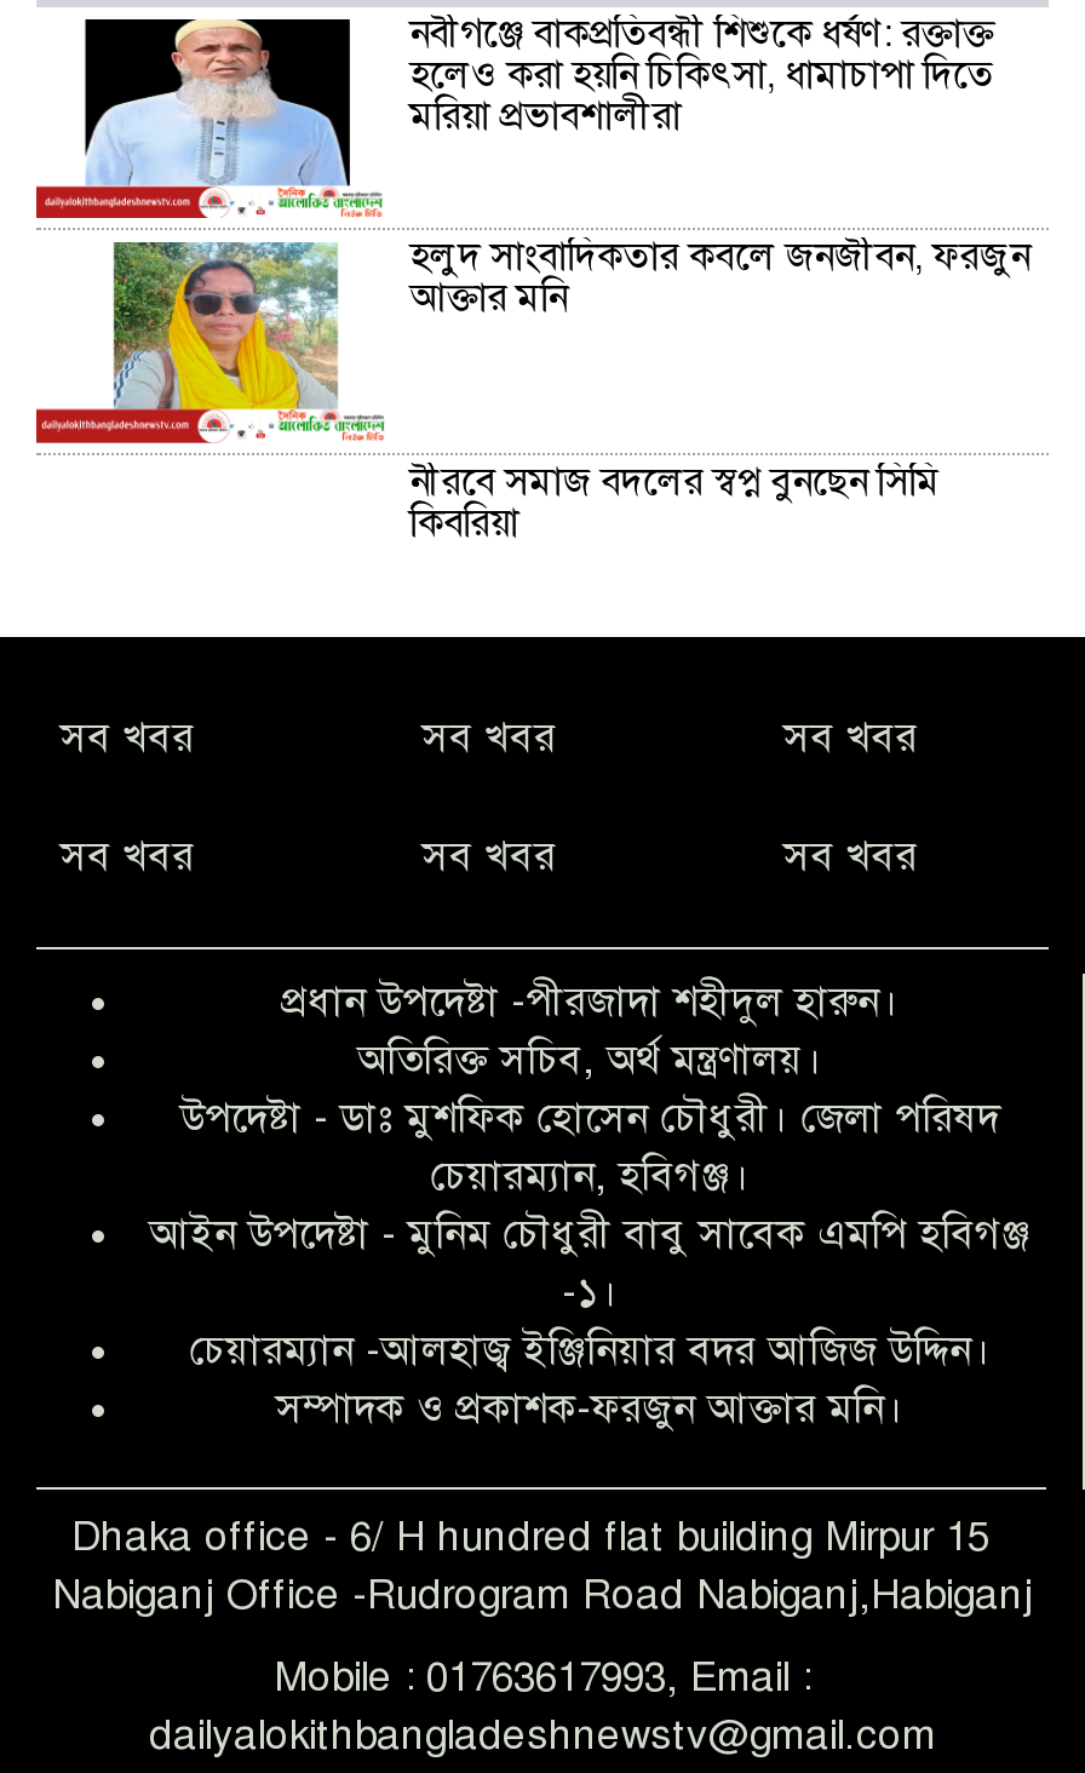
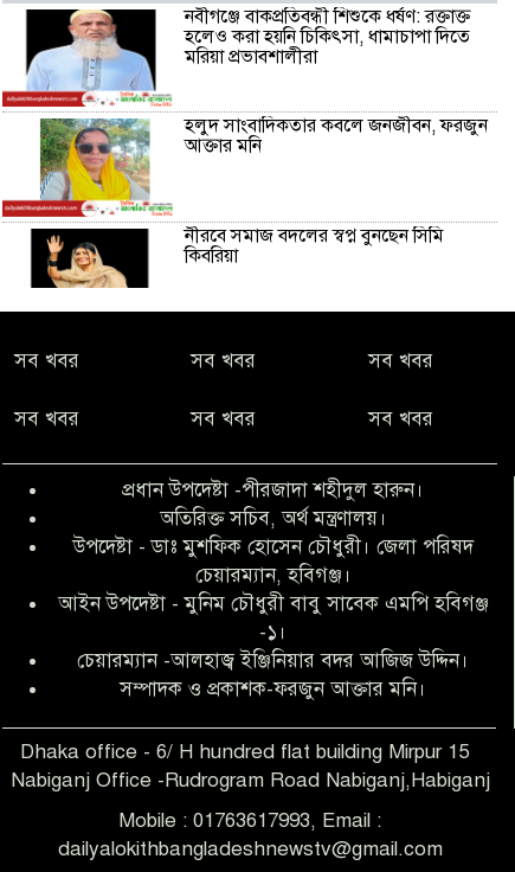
none -> [30,227,150,289] [image]

